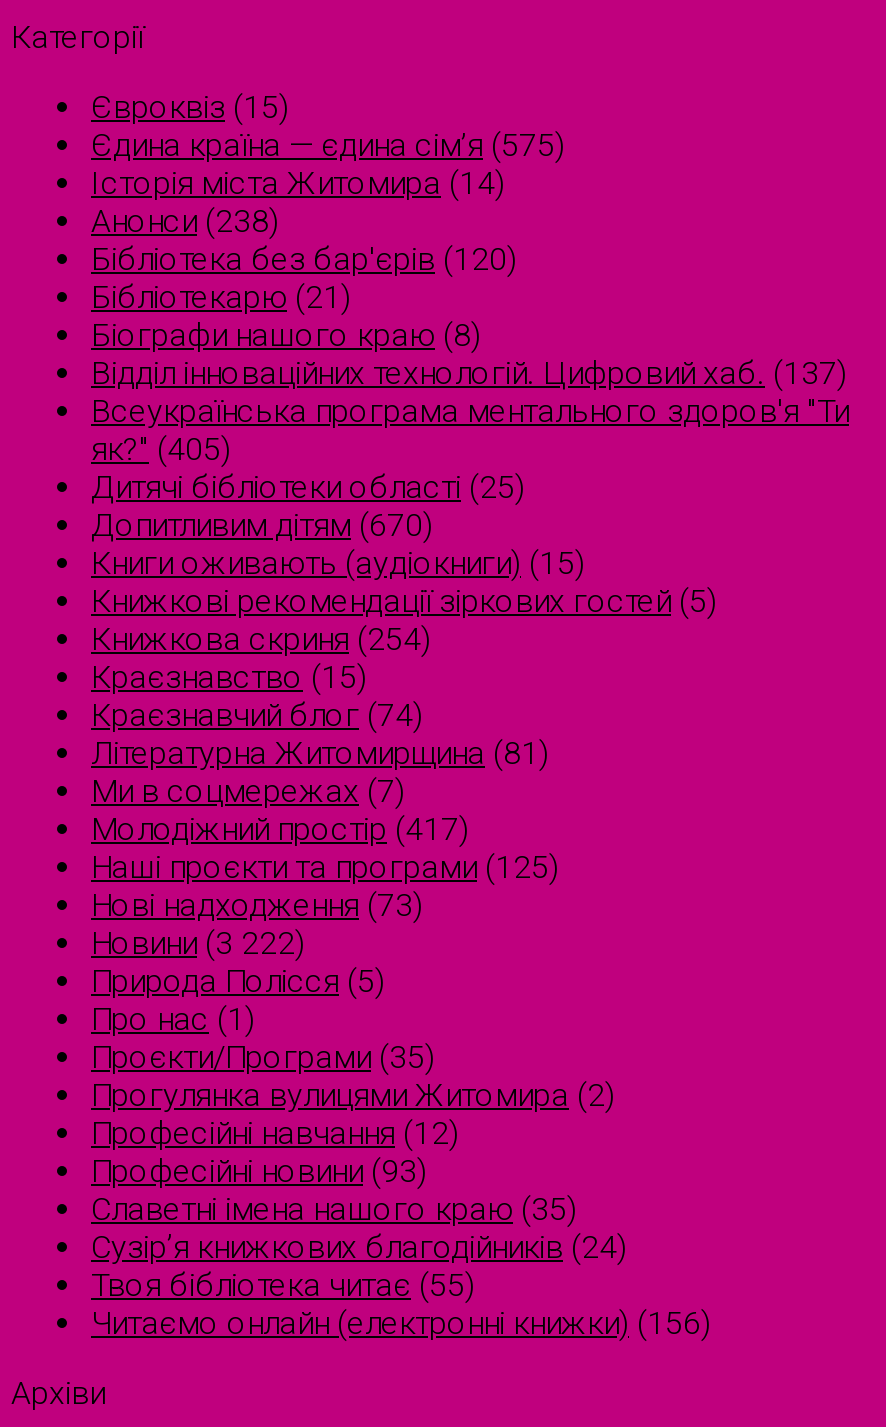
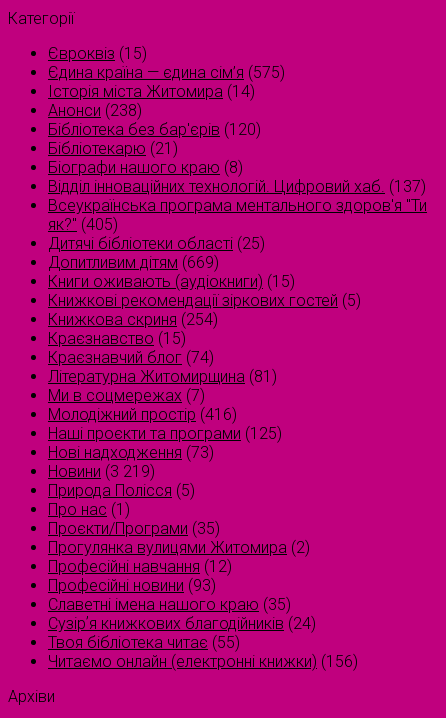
[91,505,433,543] Допитливим дітям (670) -> [48,253,219,272] Допитливим дітям (669)
[91,809,469,847] Молодіжний простір (417) -> [48,405,237,424] Молодіжний простір (416)
[91,923,305,961] Новини (3 222) -> [48,462,155,481] Новини (3 219)

